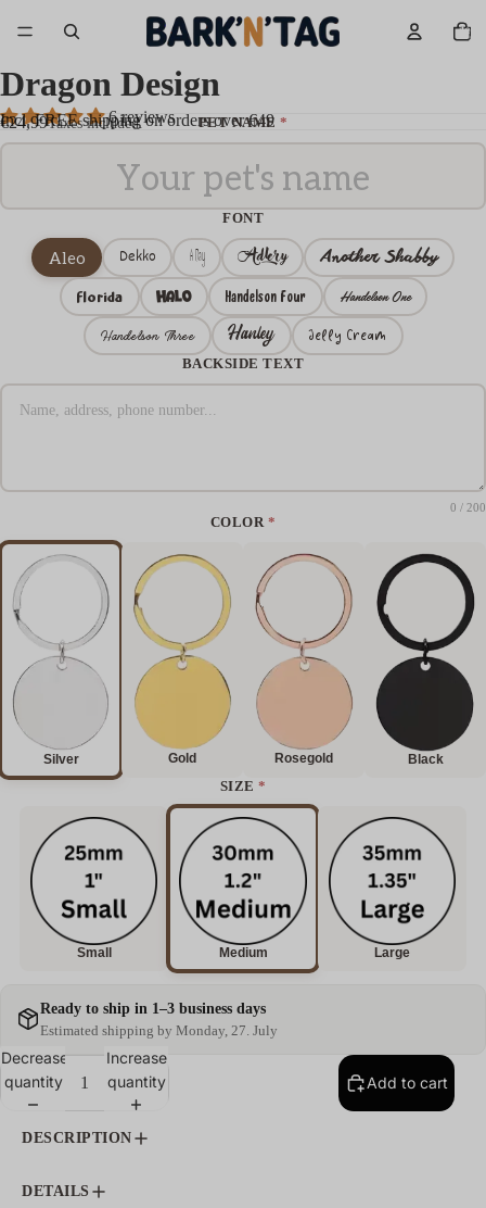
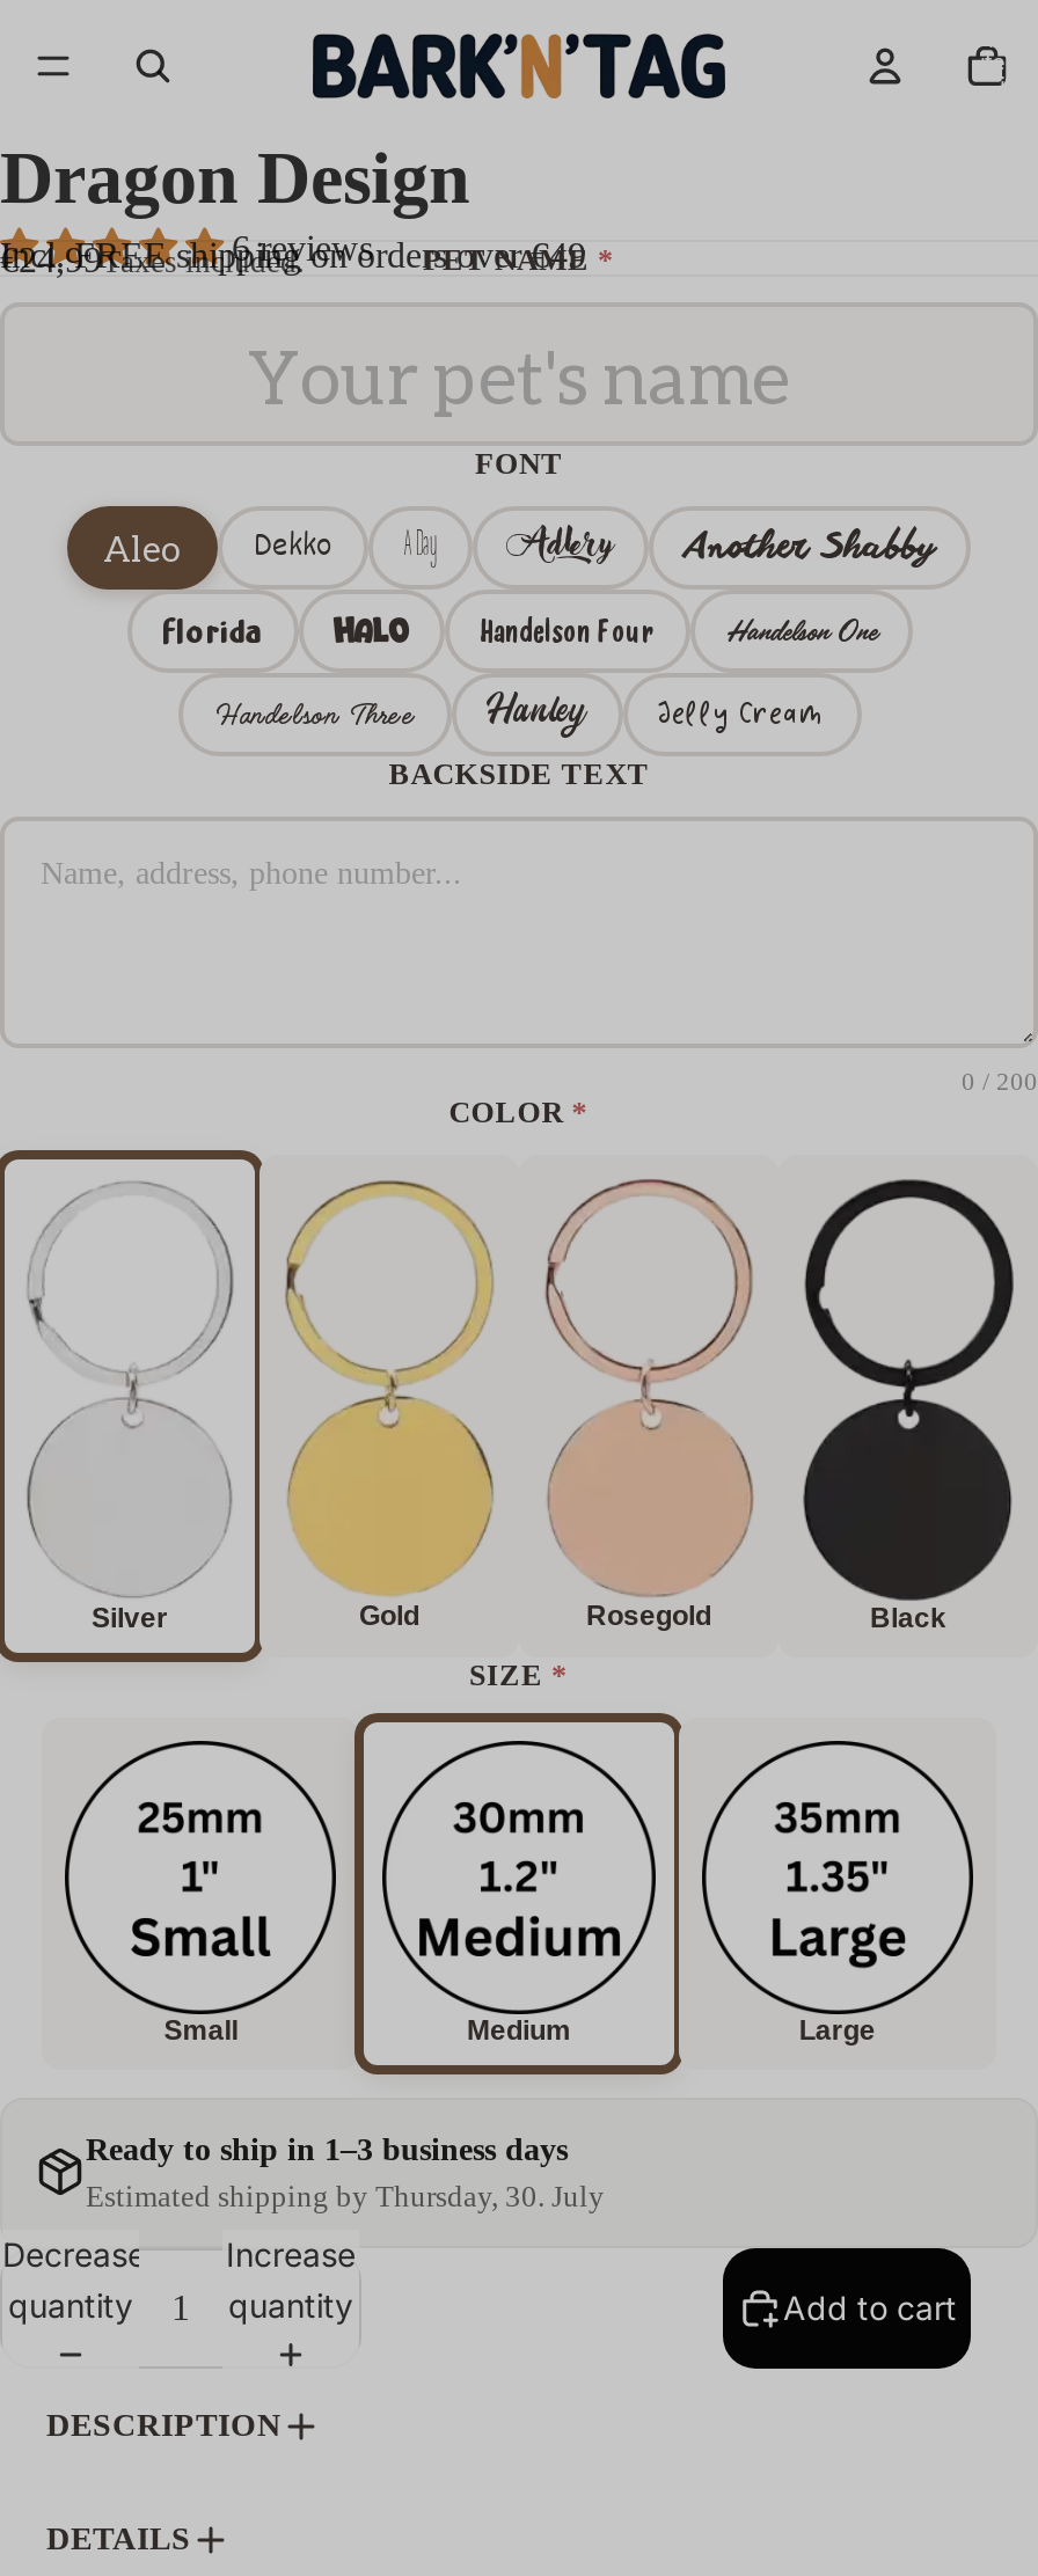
[40,1022,278,1038] Estimated shipping by Monday, 27. July -> [86,2178,605,2213] Estimated shipping by Thursday, 30. July

